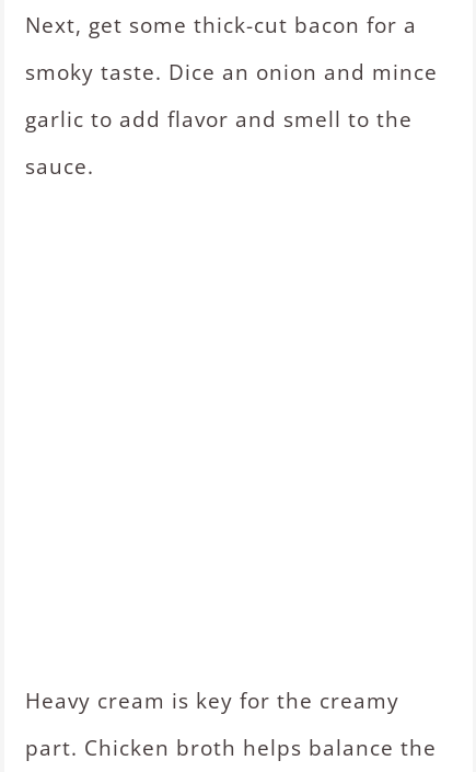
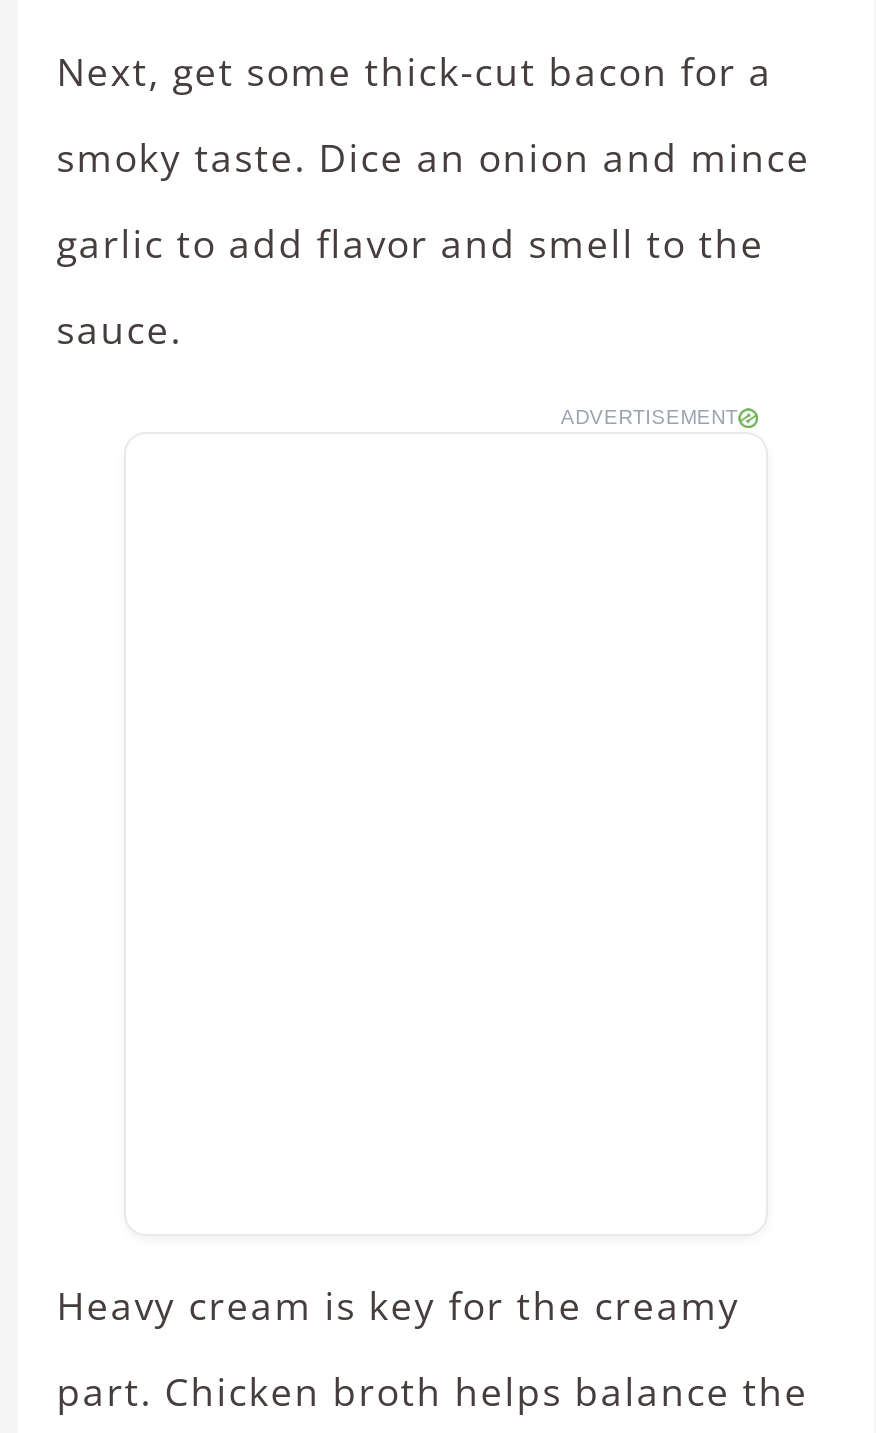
none -> [561,407,738,429] ADVERTISEMENT

